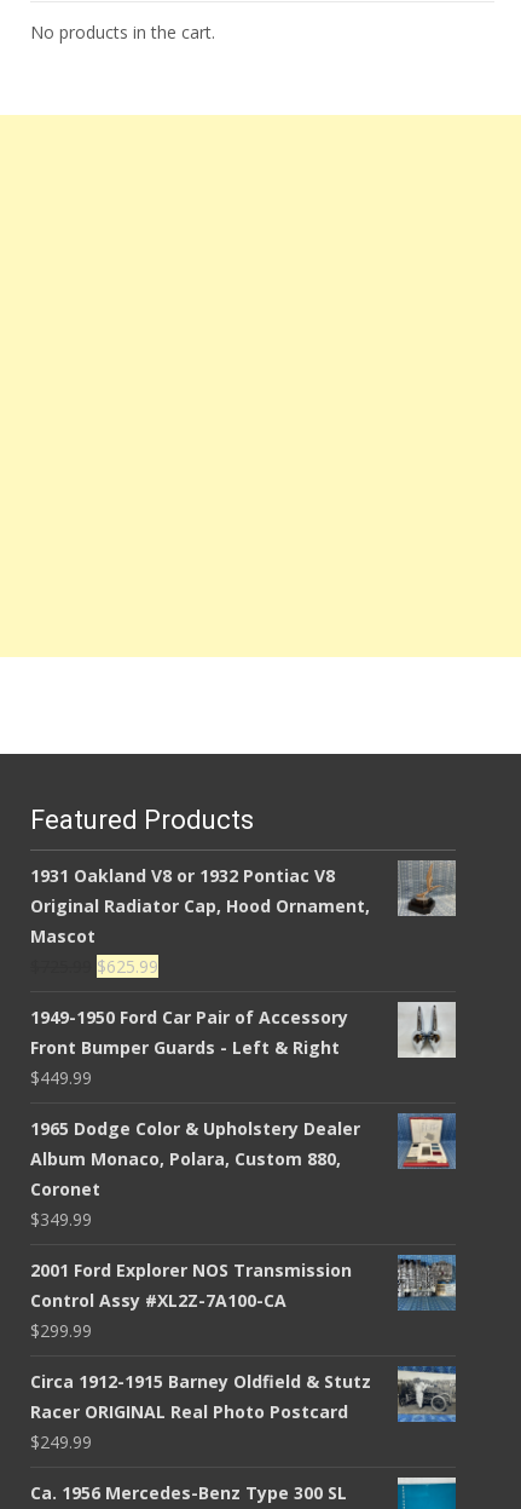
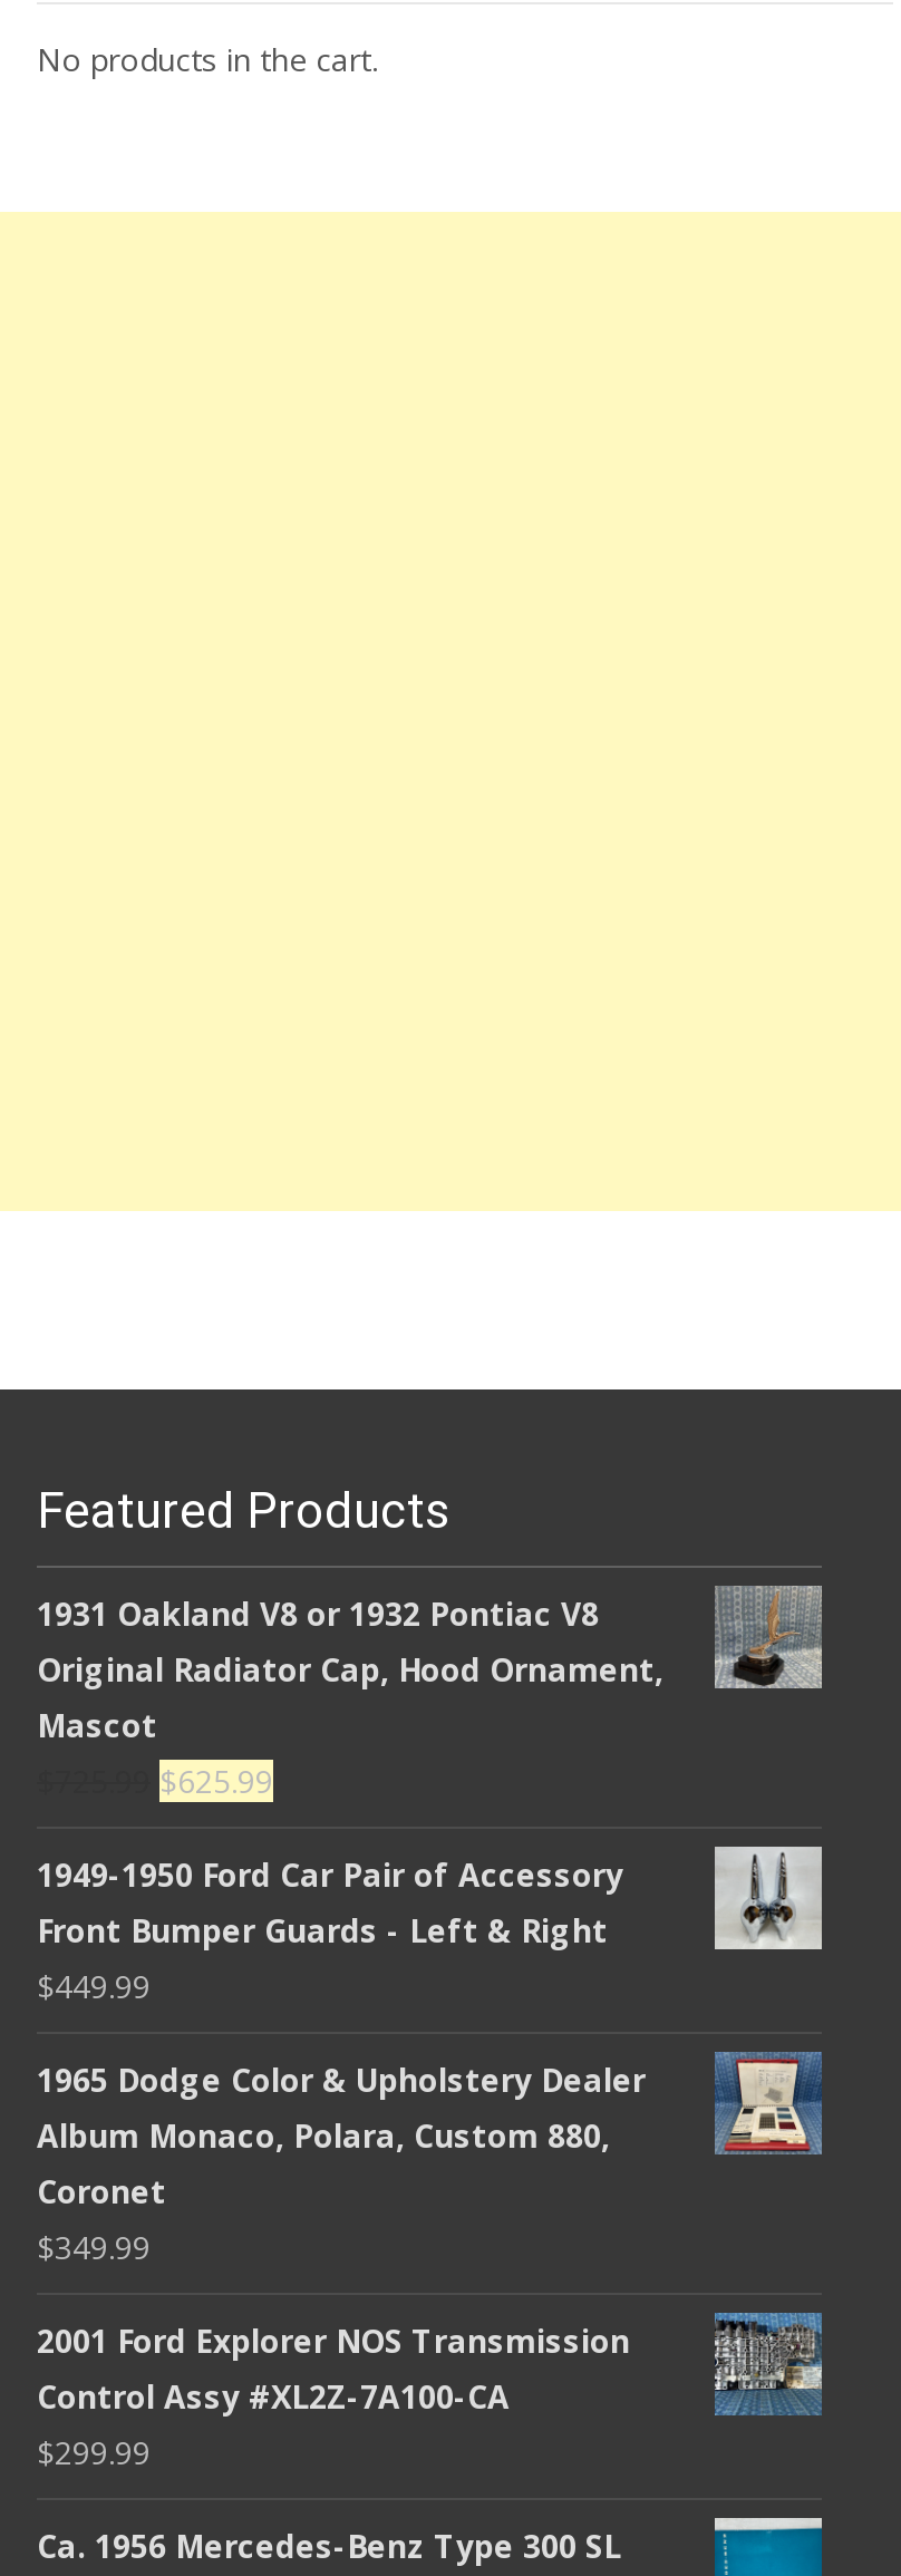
[30,1366,457,1453] [image] | Circa 1912-1915 Barney Oldfield & Stutz | Racer ORIGINAL Real Photo Postcard | $249.99 -> none

